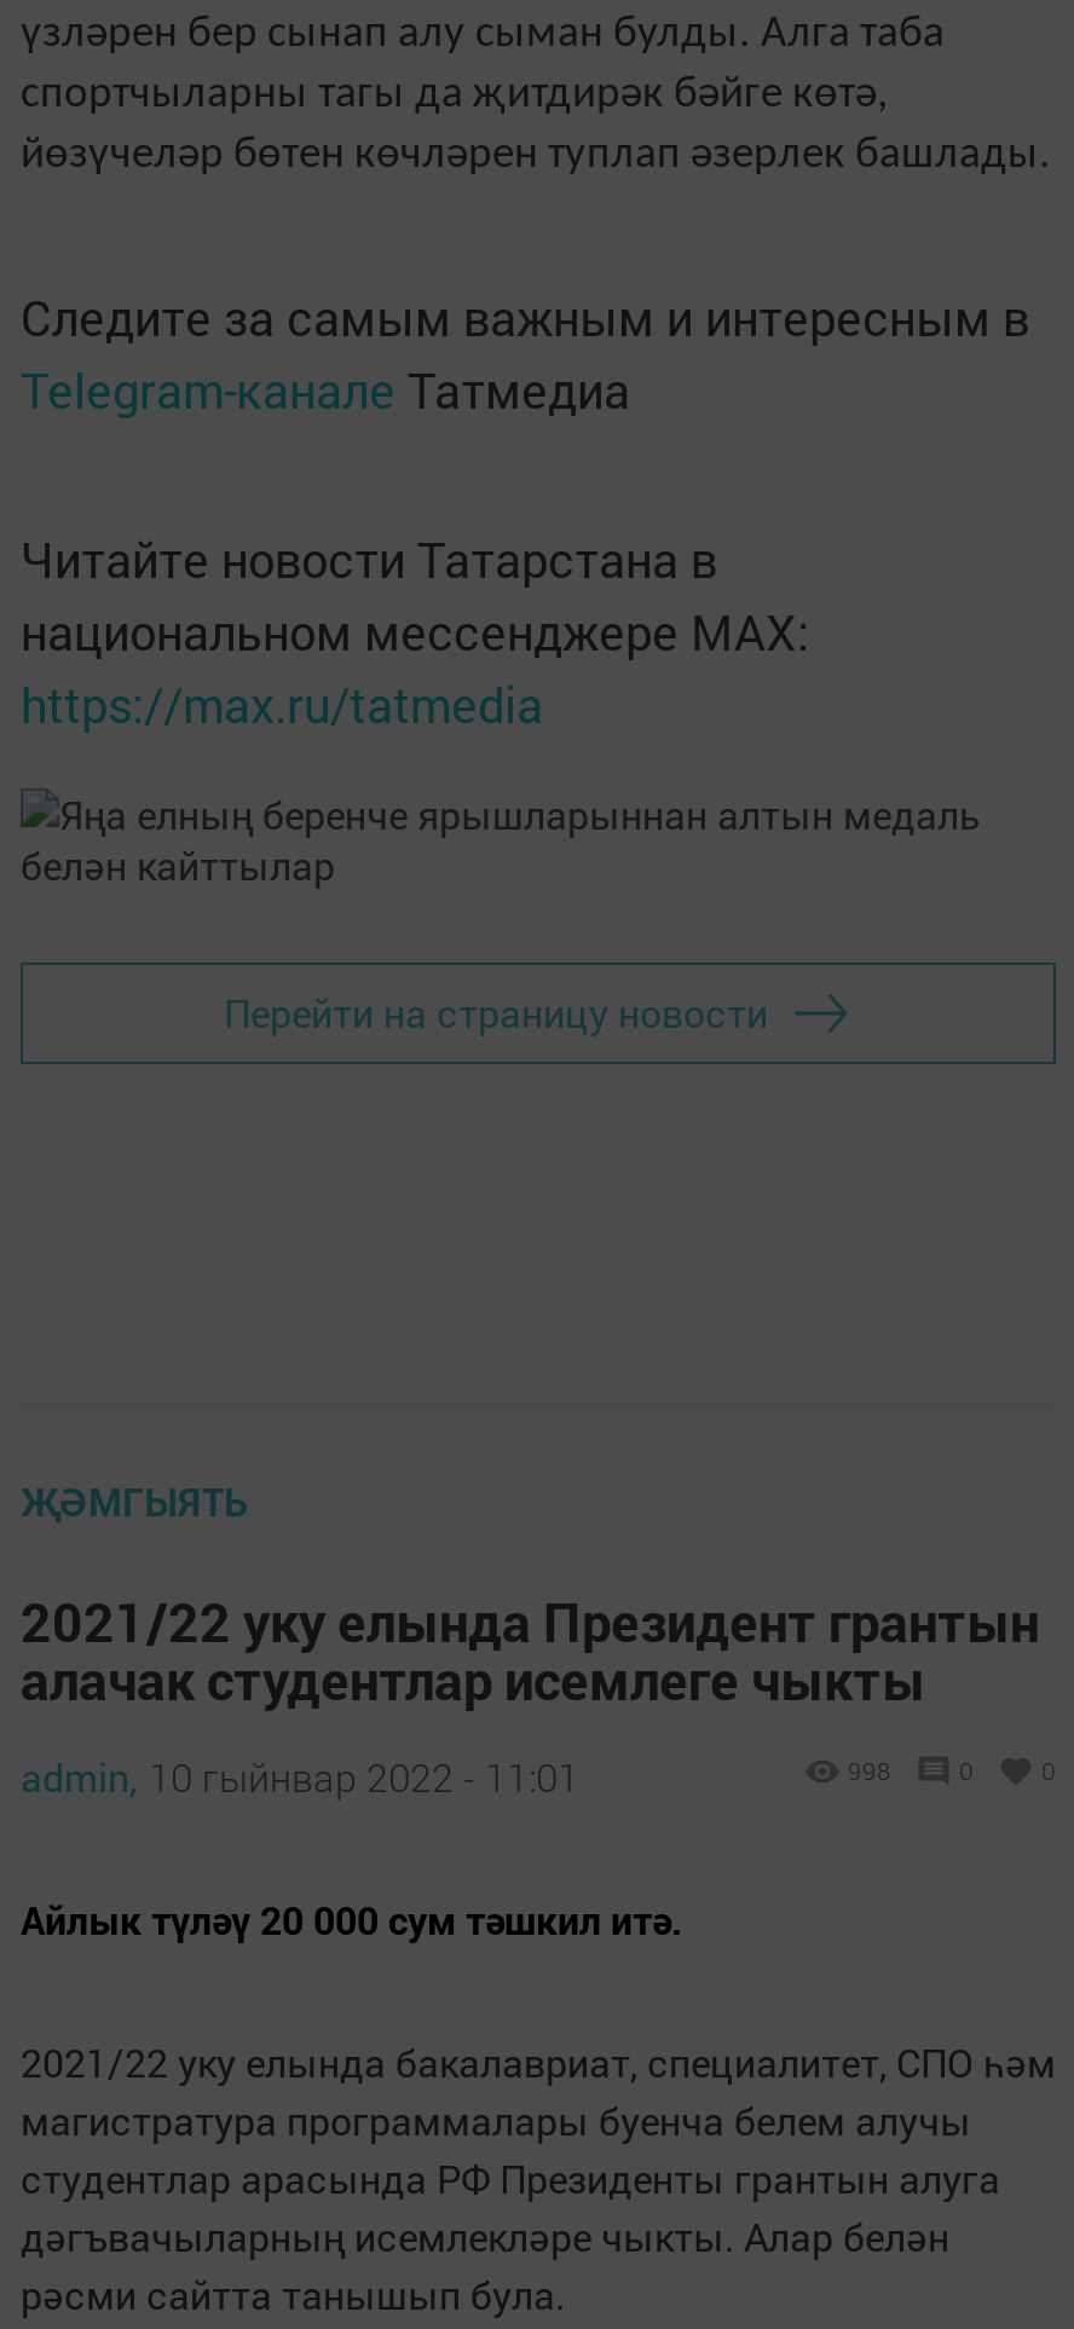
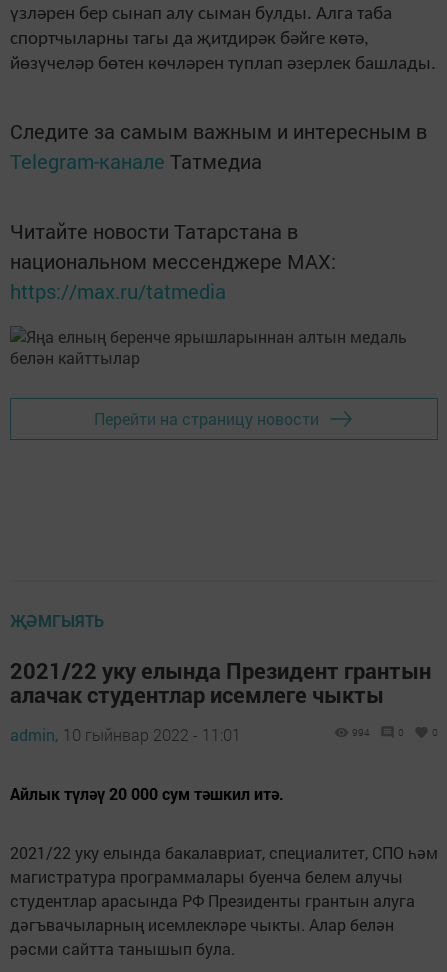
[848,1755,891,1786] 998 -> [352,726,370,739] 994

